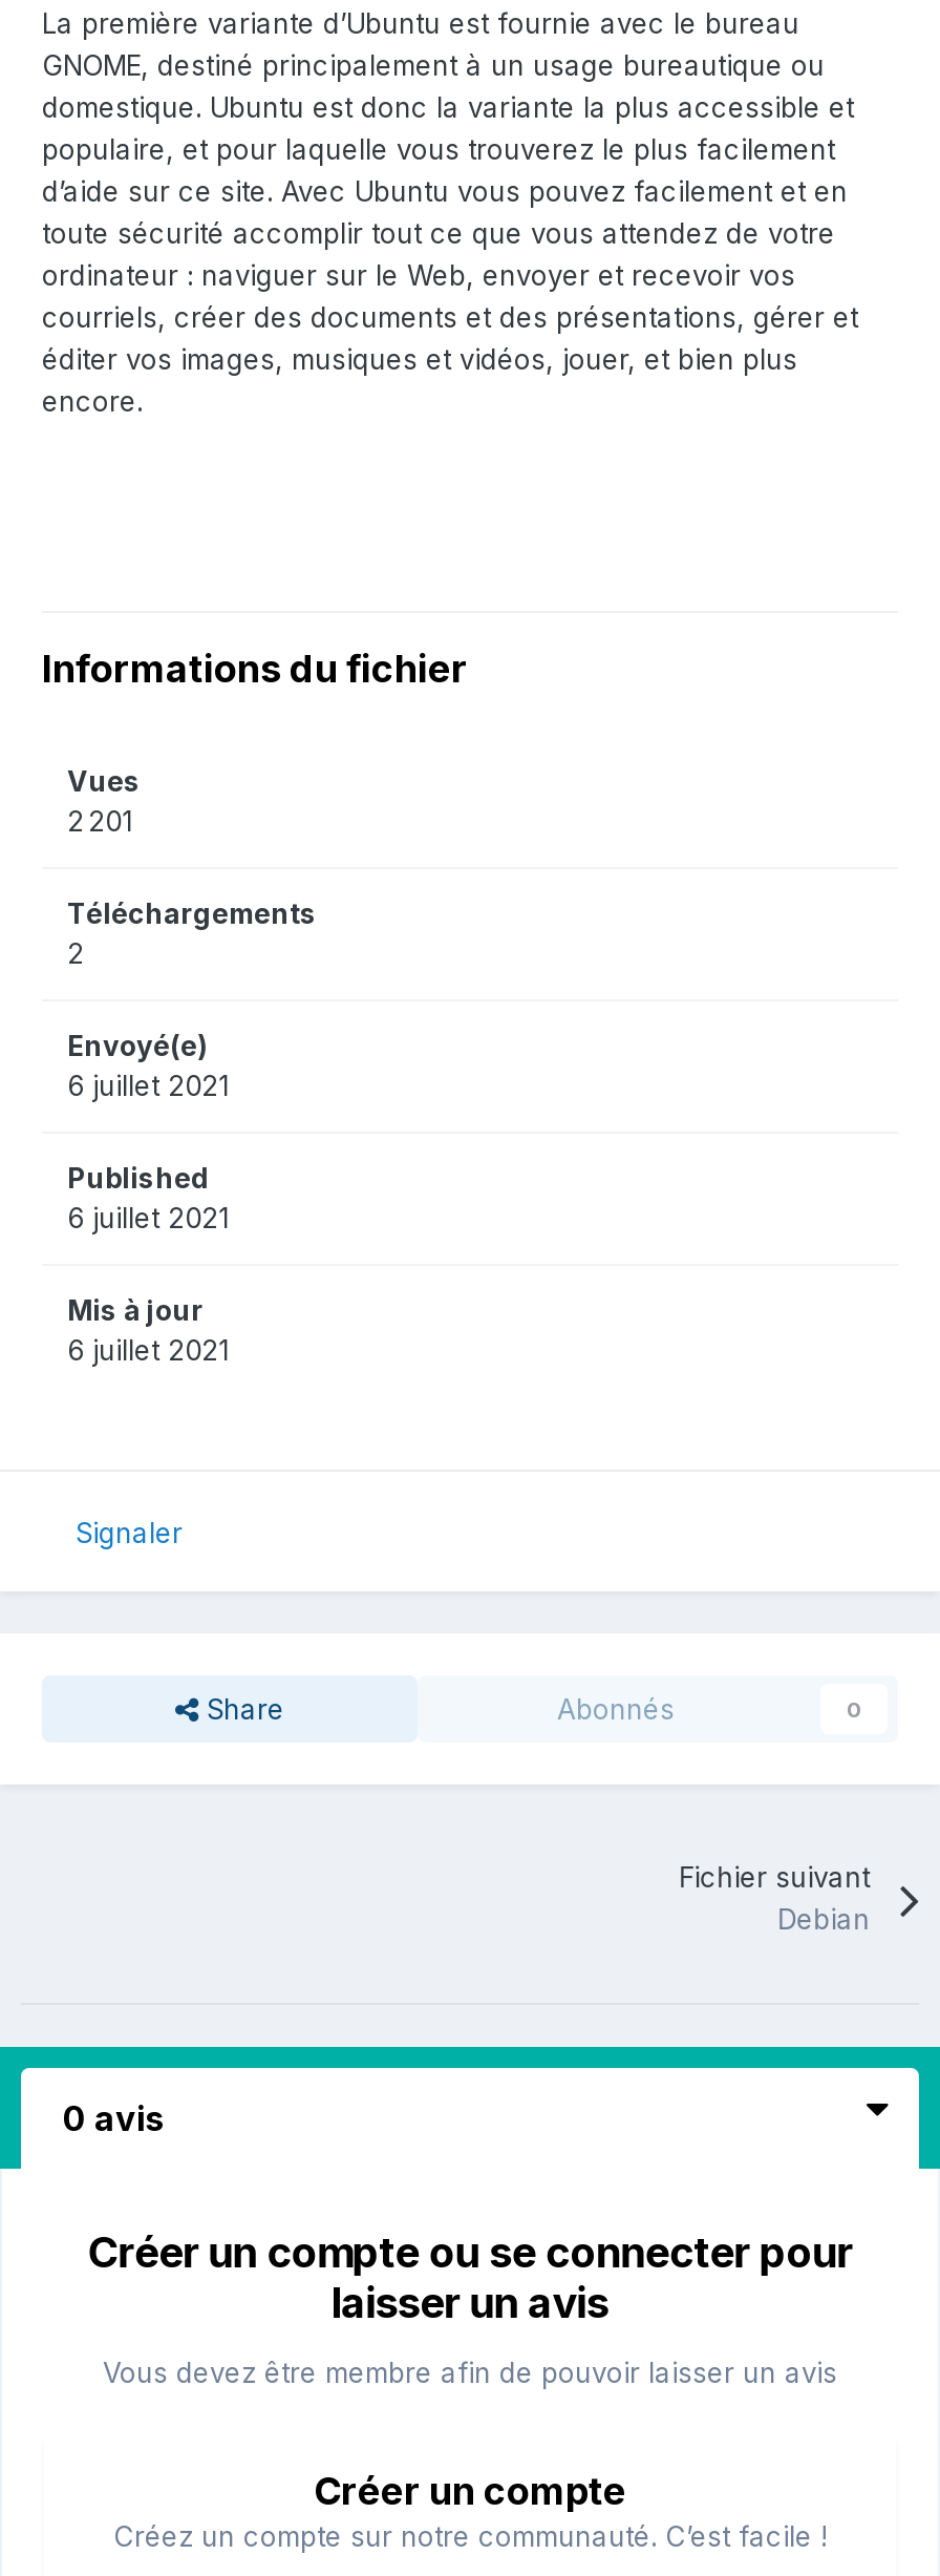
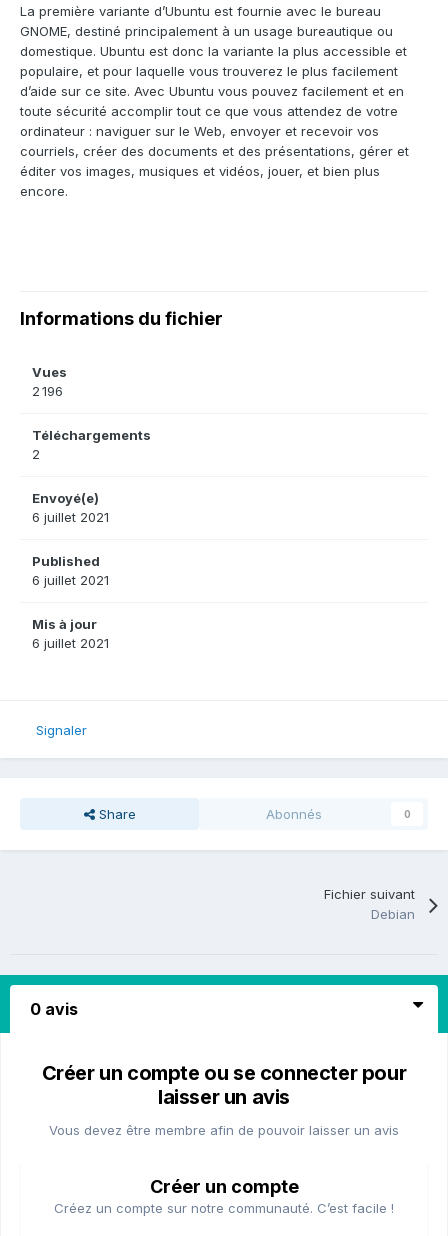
[67,805,132,838] 2 201 -> [32,383,63,399] 2 196

